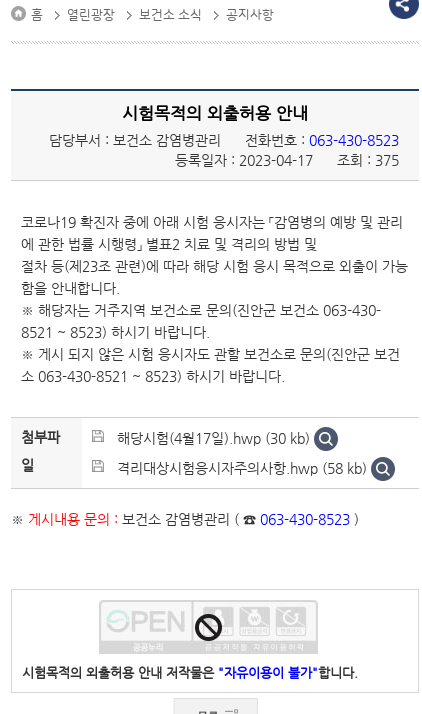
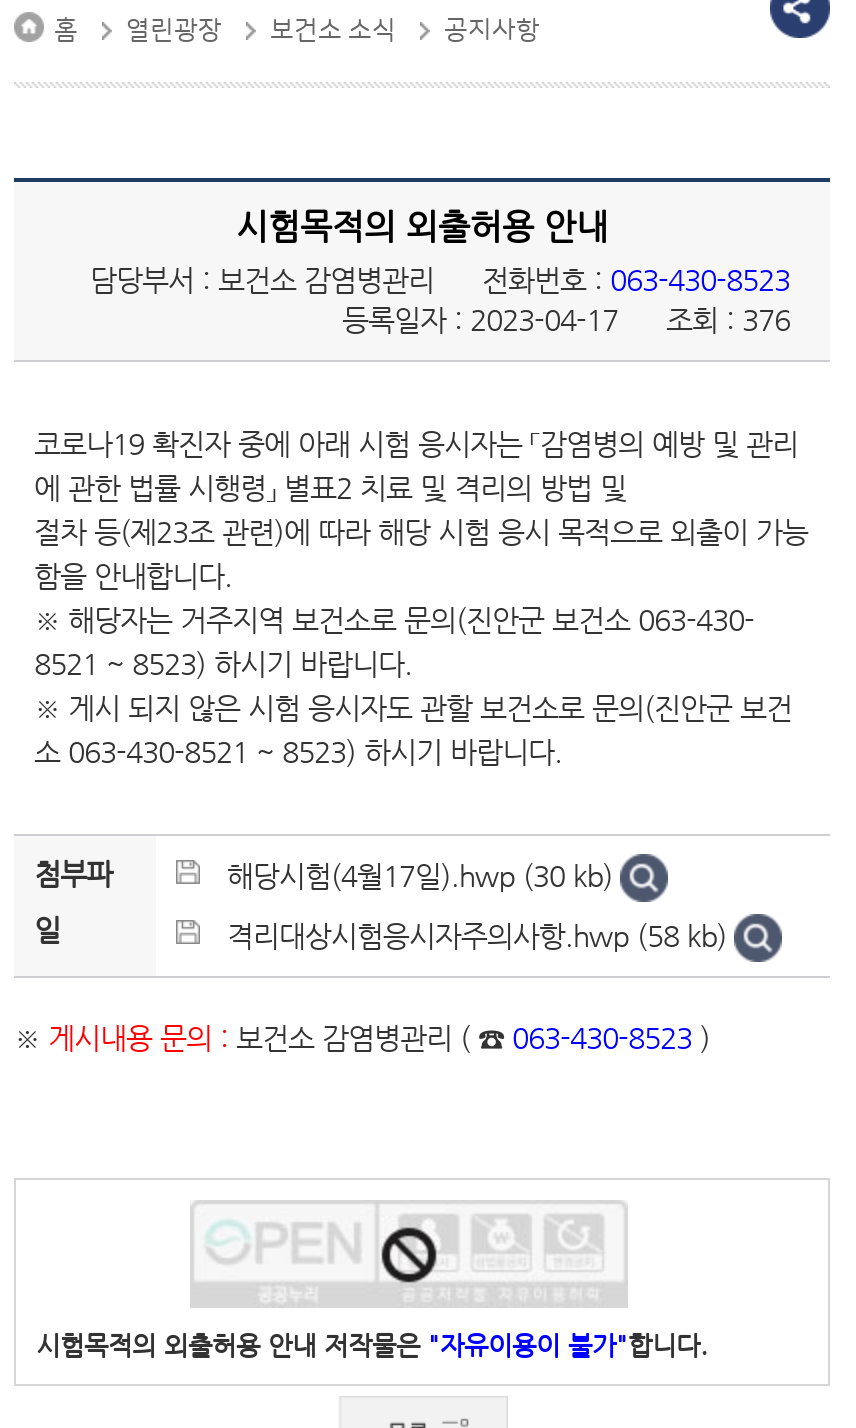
[175,152,399,168] 등록일자 : 2023-04-17 조회 : 375 -> [342,304,790,336] 등록일자 : 2023-04-17 조회 : 376

